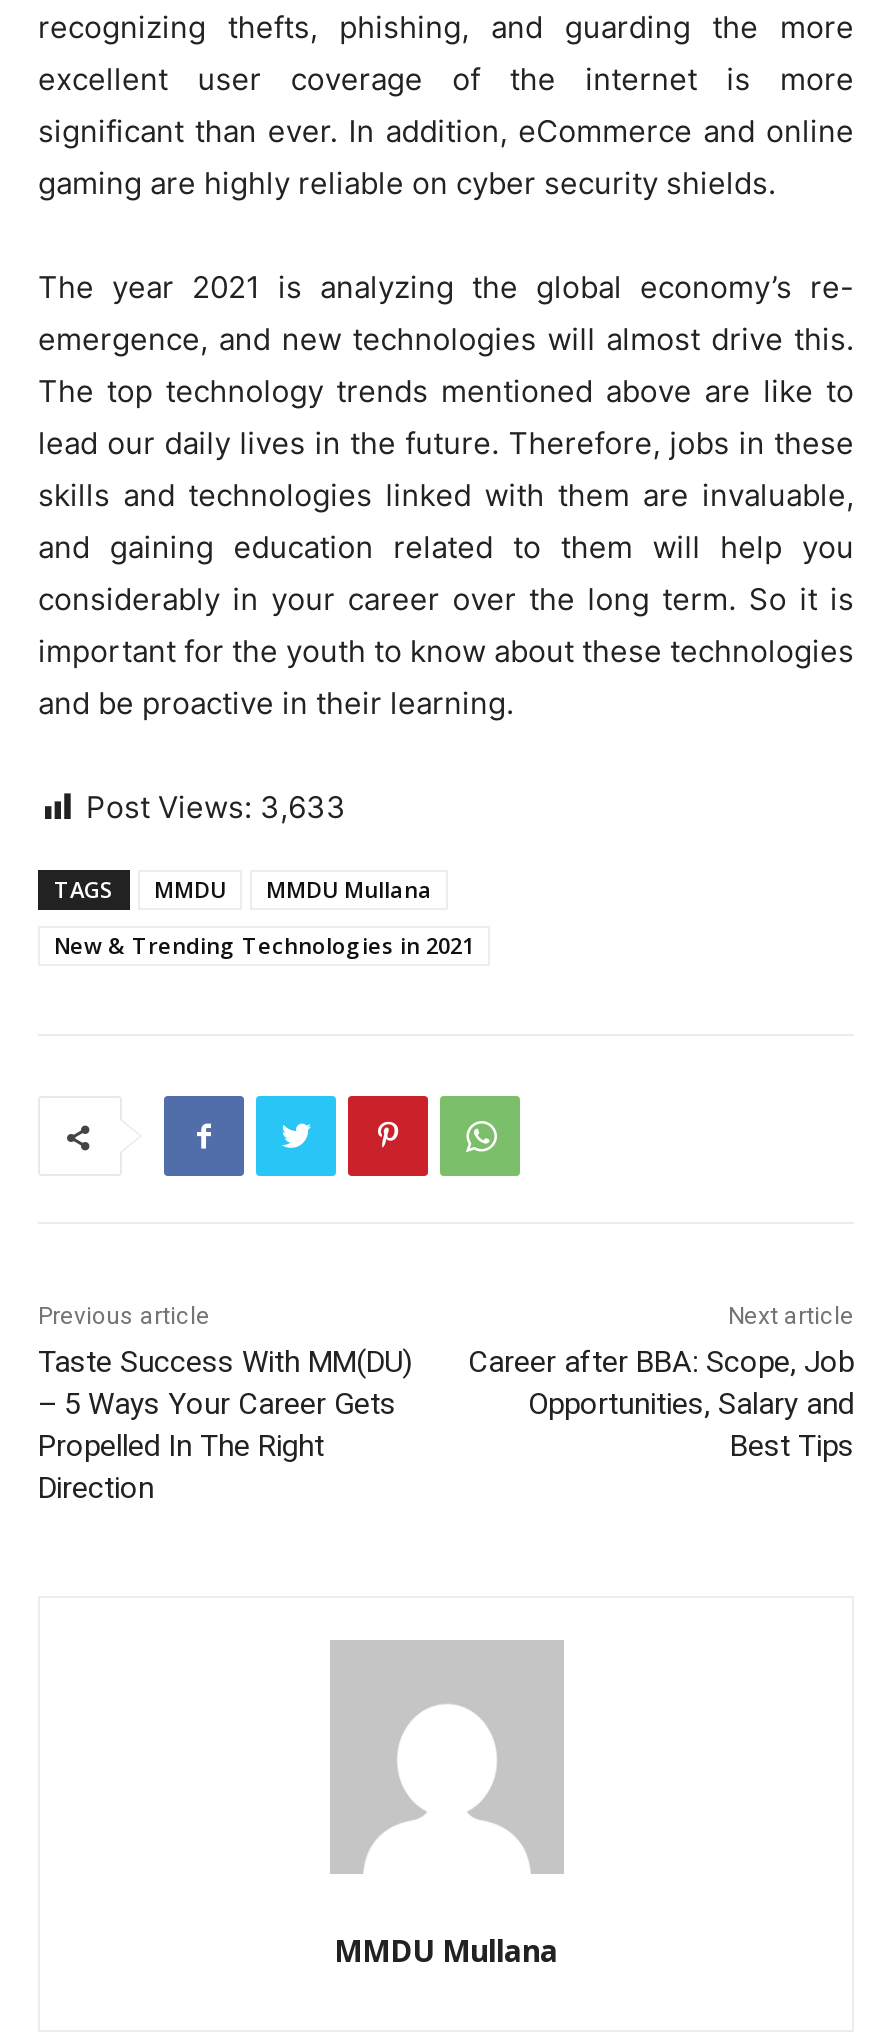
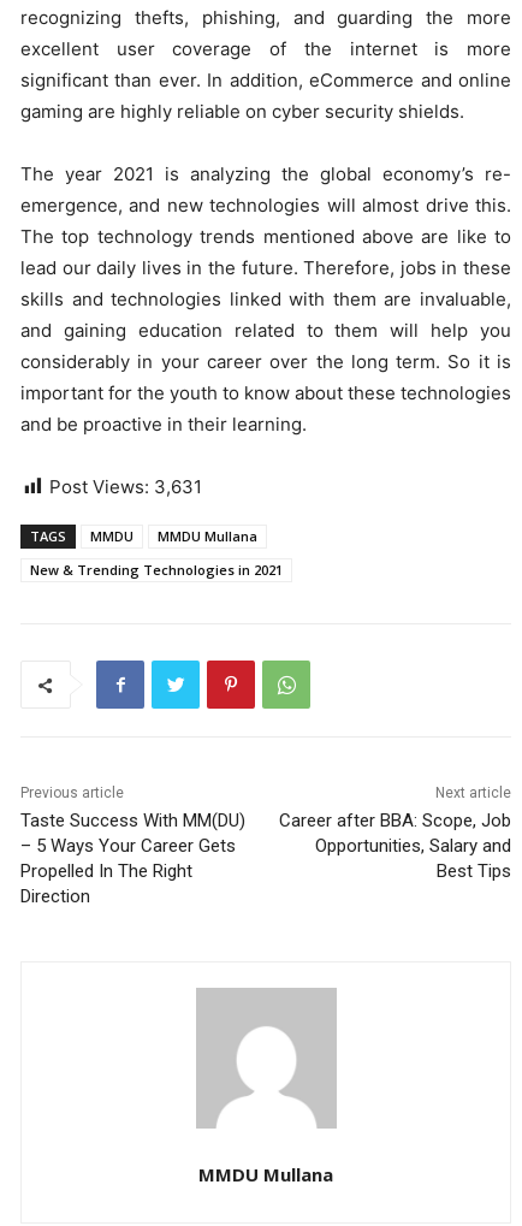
[86,789,346,827] Post Views: 3,633 -> [49,476,202,499] Post Views: 3,631

